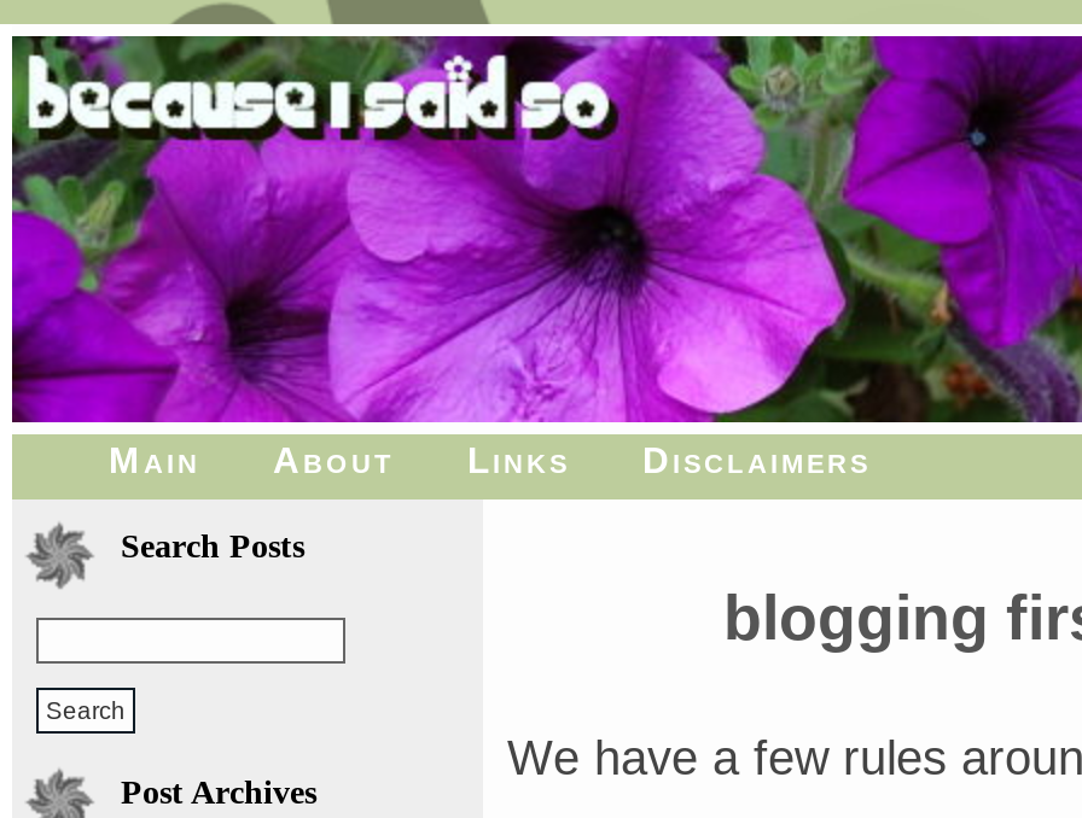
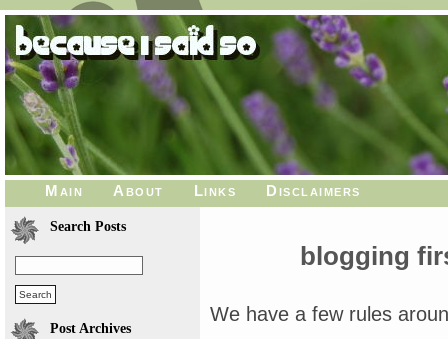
[10,34,1075,425] [image] -> [4,14,445,176] [image]

